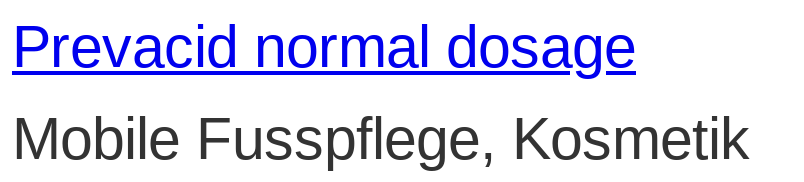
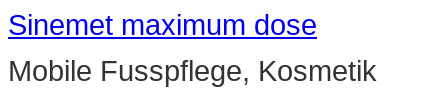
[12,13,636,79] Prevacid normal dosage -> [8,8,317,41] Sinemet maximum dose

